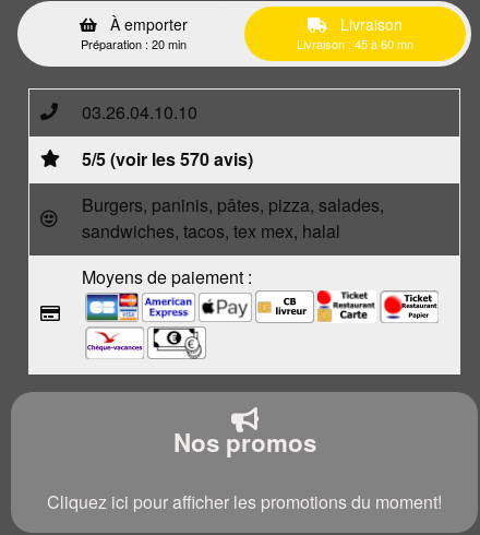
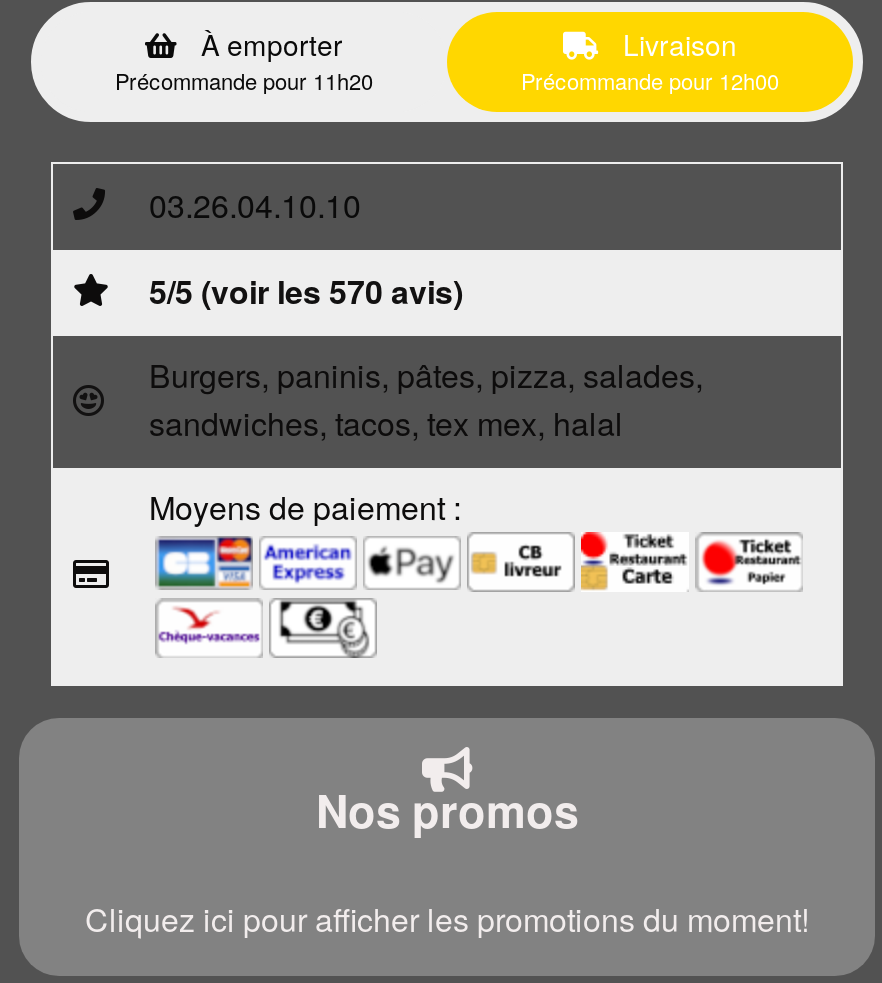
[81,35,187,52] Préparation : 20 min -> [115,64,373,96] Précommande pour 11h20
[297,35,413,52] Livraison : 45 à 60 mn -> [521,64,779,96] Précommande pour 12h00

